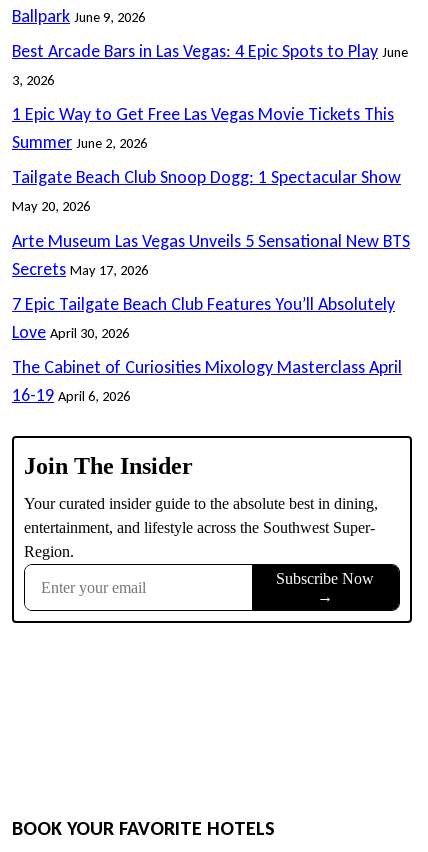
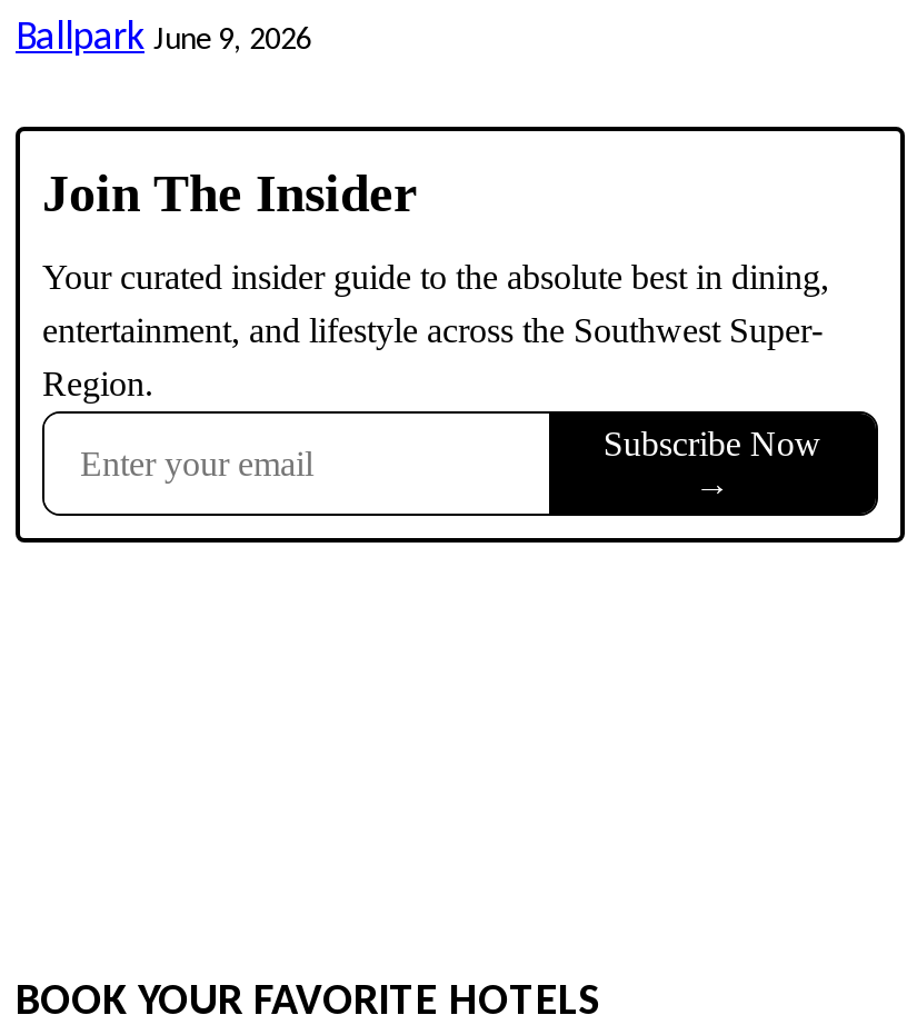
[12,40,410,406] Best Arcade Bars in Las Vegas: 4 Epic Spots to Play June | 3, 2026 | 1 Epic Way to Get Free Las Vegas Movie Tickets This | Summer June 2, 2026 | Tailgate Beach Club Snoop Dogg: 1 Spectacular Show | May 20, 2026 | Arte Museum Las Vegas Unveils 5 Sensational New BTS | Secrets May 17, 2026 | 7 Epic Tailgate Beach Club Features You’ll Absolutely | Love April 30, 2026 | The Cabinet of Curiosities Mixology Masterclass April | 16-19 April 6, 2026 -> none

